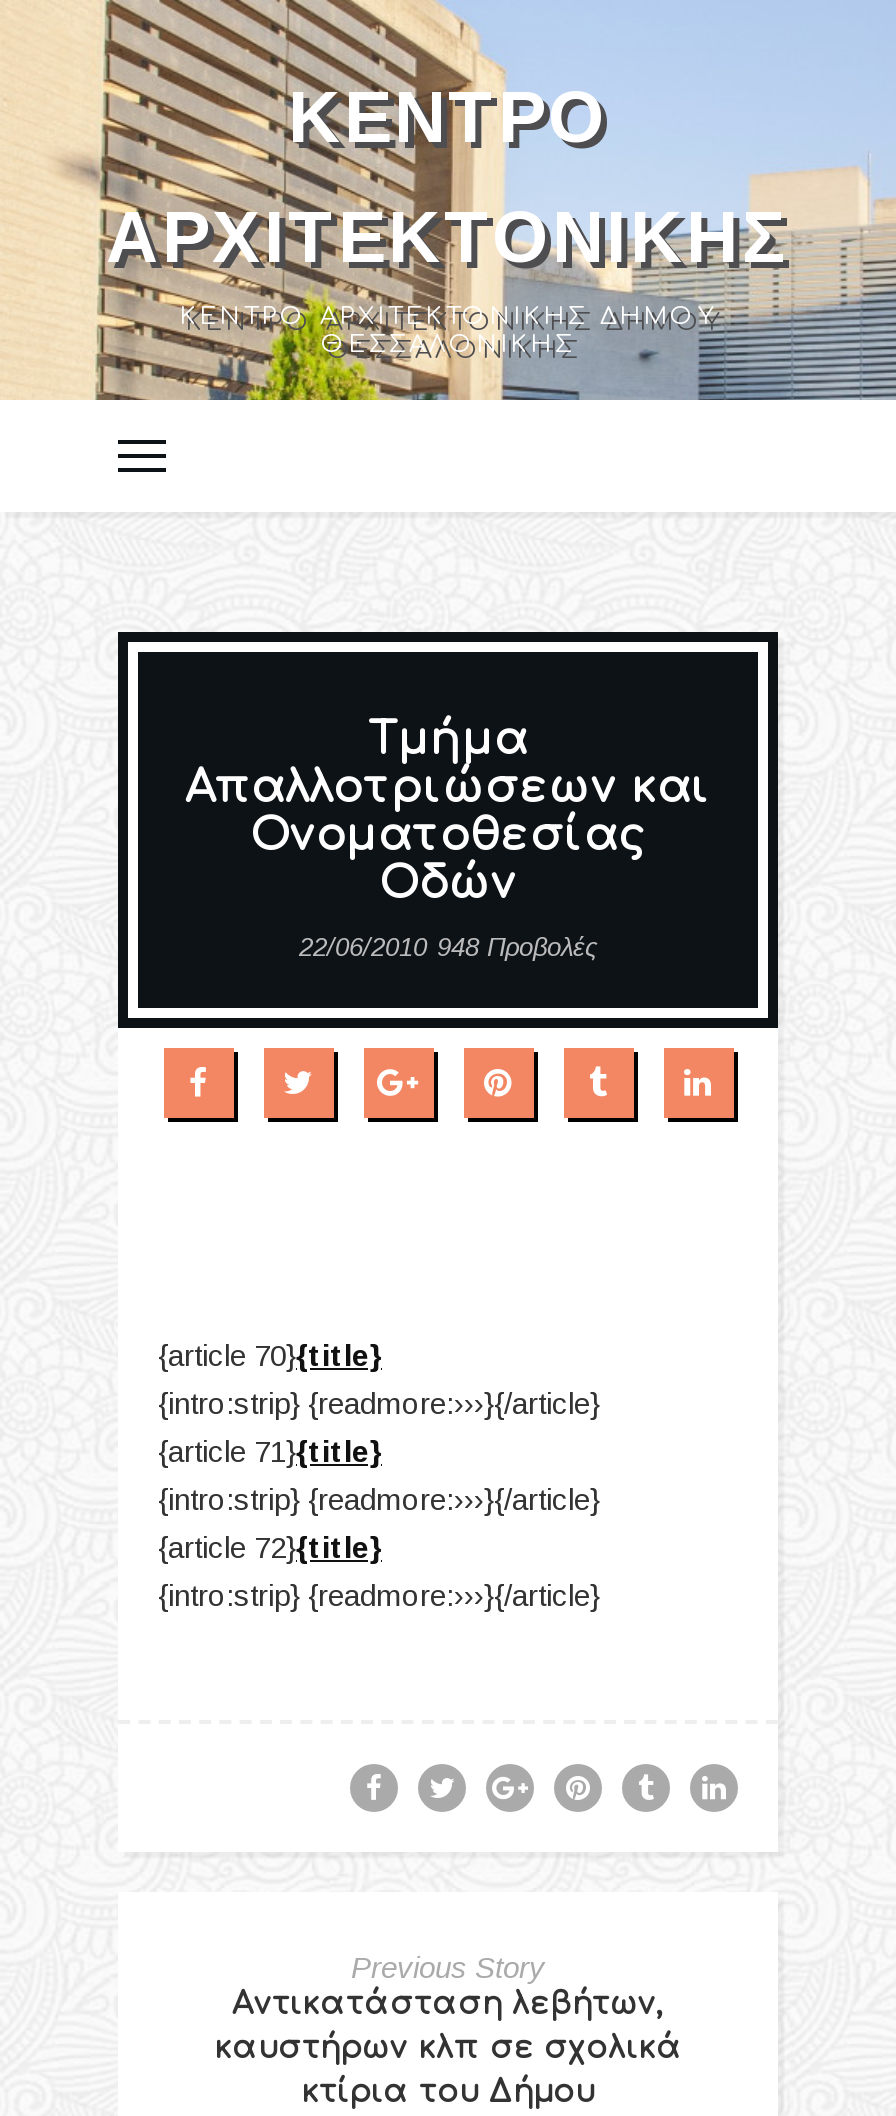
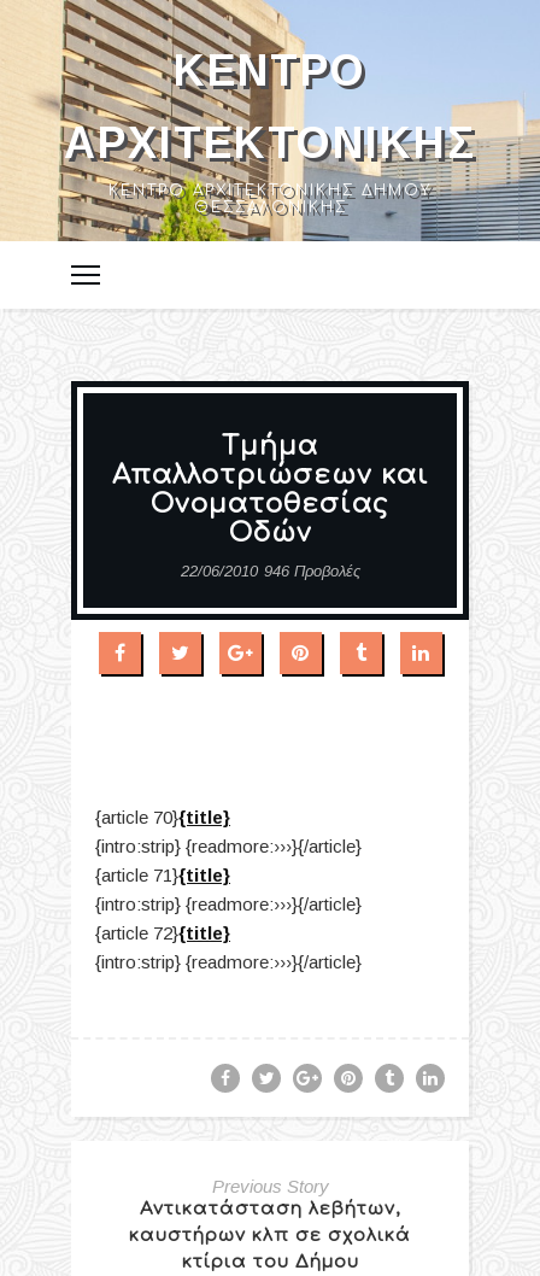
[299,932,597,962] 22/06/2010 948 Προβολές -> [180,562,360,580] 22/06/2010 946 Προβολές

